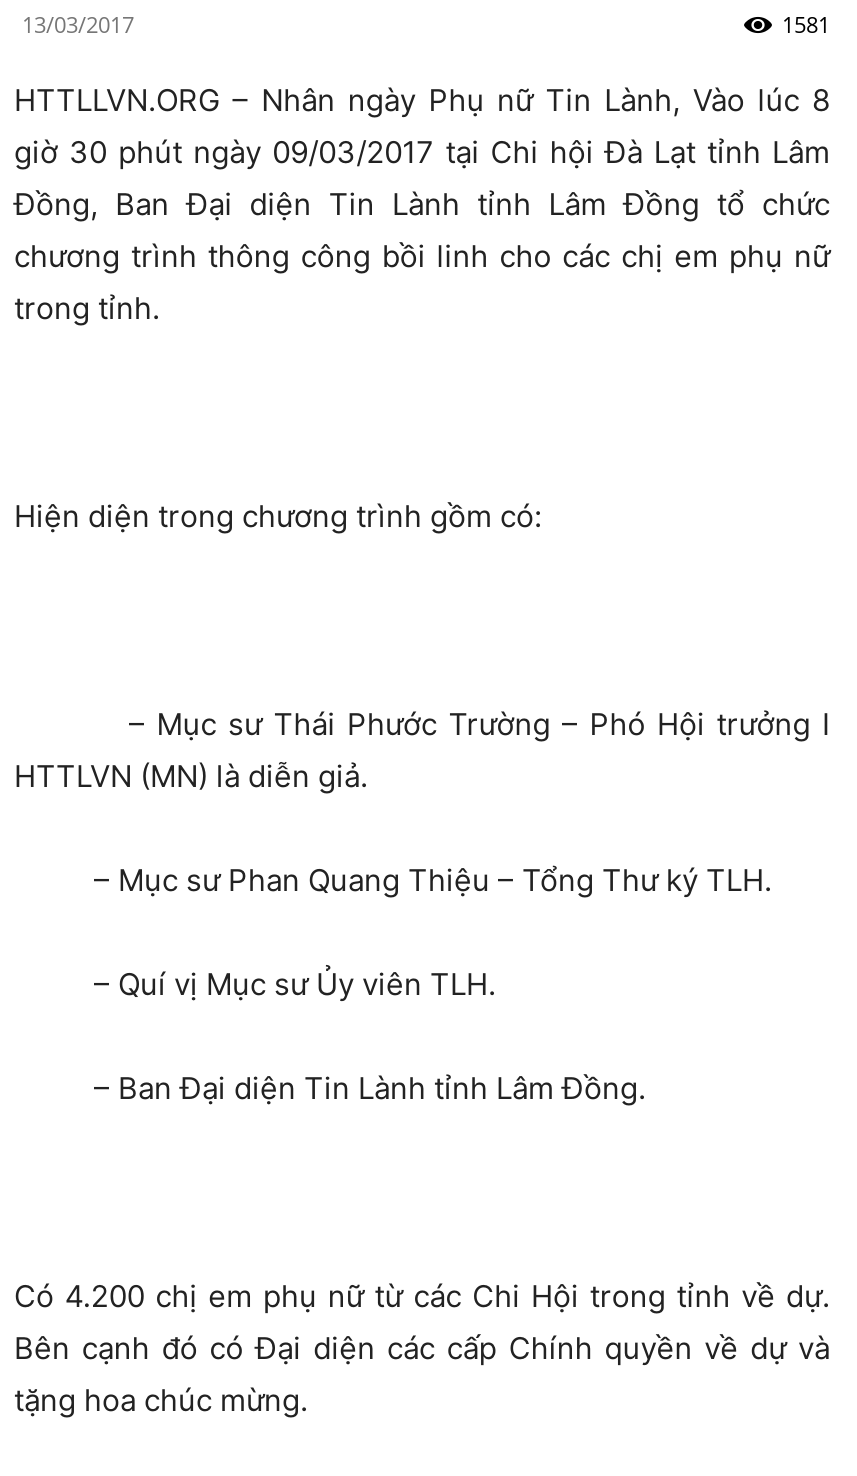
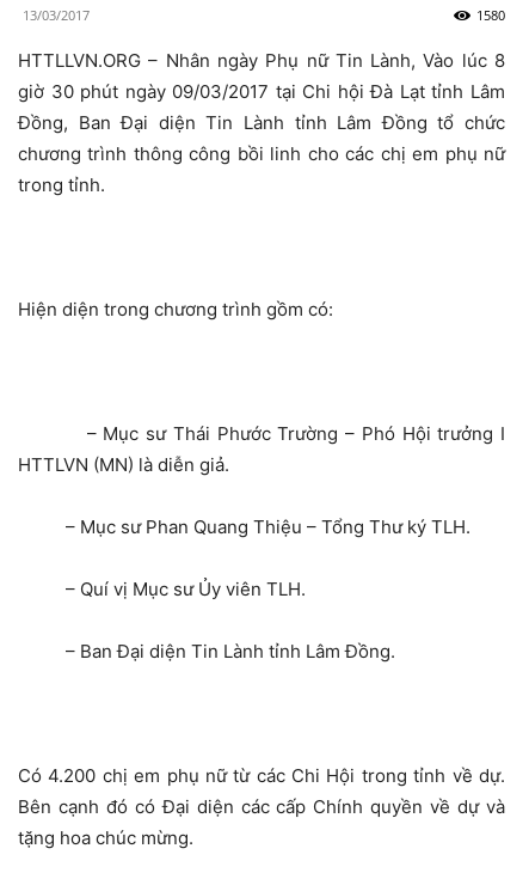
[782,9,830,39] 1581 -> [476,6,505,24] 1580

